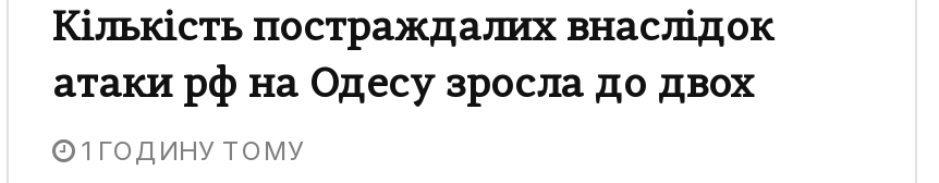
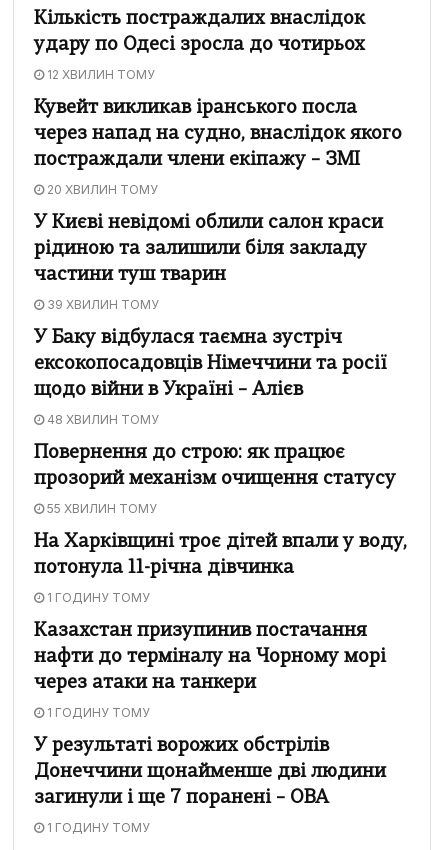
[52,66,754,107] атаки рф на Одесу зросла до двох -> [34,36,407,808] удару по Одесі зросла до чотирьох | 12 ХВИЛИН ТОМУ | Кувейт викликав іранського посла | через напад на судно, внаслідок якого | постраждали члени екіпажу – ЗМІ | 20 ХВИЛИН ТОМУ | У Києві невідомі облили салон краси | рідиною та залишили біля закладу | частини туш тварин | 39 ХВИЛИН ТОМУ | У Баку відбулася таємна зустріч | ексокопосадовців Німеччини та росії | щодо війни в Україні – Алієв | 48 ХВИЛИН ТОМУ | Повернення до строю: як працює | прозорий механізм очищення статусу | 55 ХВИЛИН ТОМУ | На Харківщині троє дітей впали у воду, | потонула 11-річна дівчинка | 1 ГОДИНУ ТОМУ | Казахстан призупинив постачання | нафти до терміналу на Чорному морі | через атаки на танкери | 1 ГОДИНУ ТОМУ | У результаті ворожих обстрілів | Донеччини щонайменше дві людини | загинули і ще 7 поранені – ОВА

